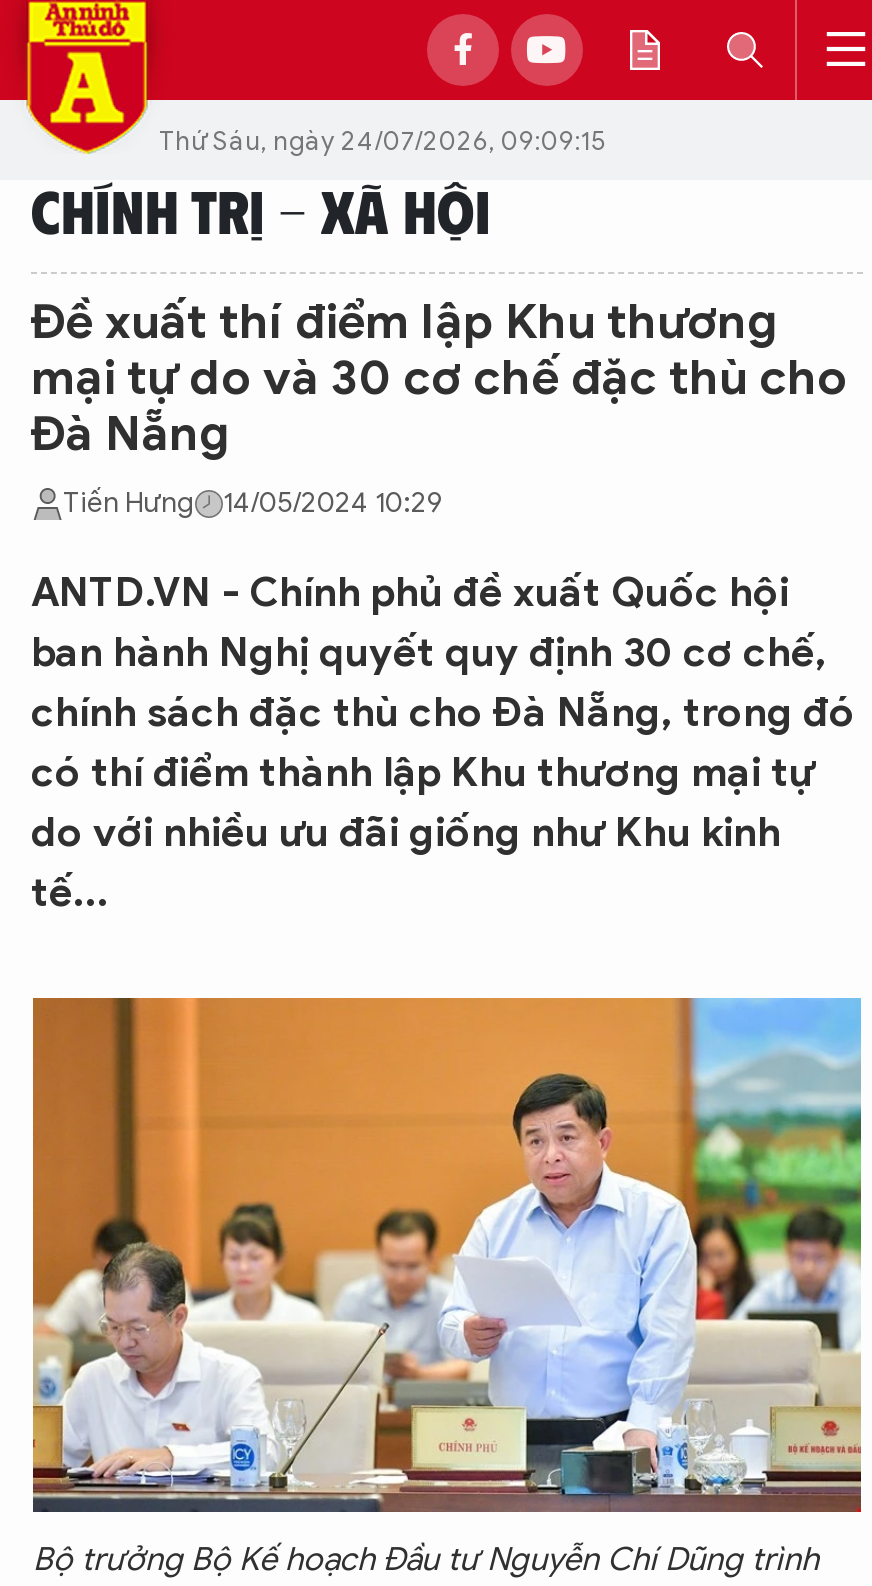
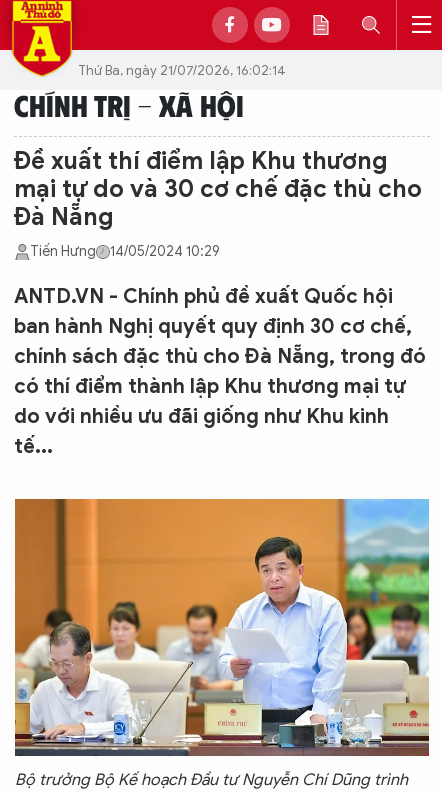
[159,123,607,157] Thứ Sáu, ngày 24/07/2026, 09:09:15 -> [78,61,286,78] Thứ Ba, ngày 21/07/2026, 16:02:14

